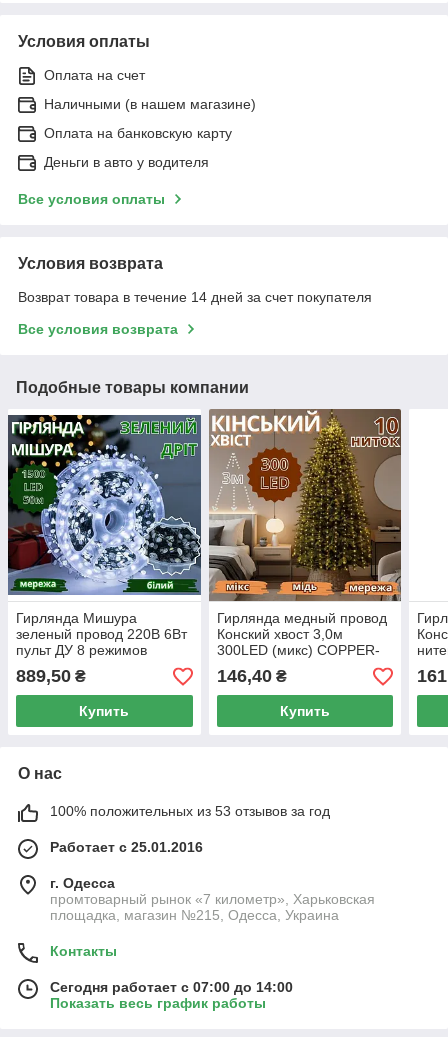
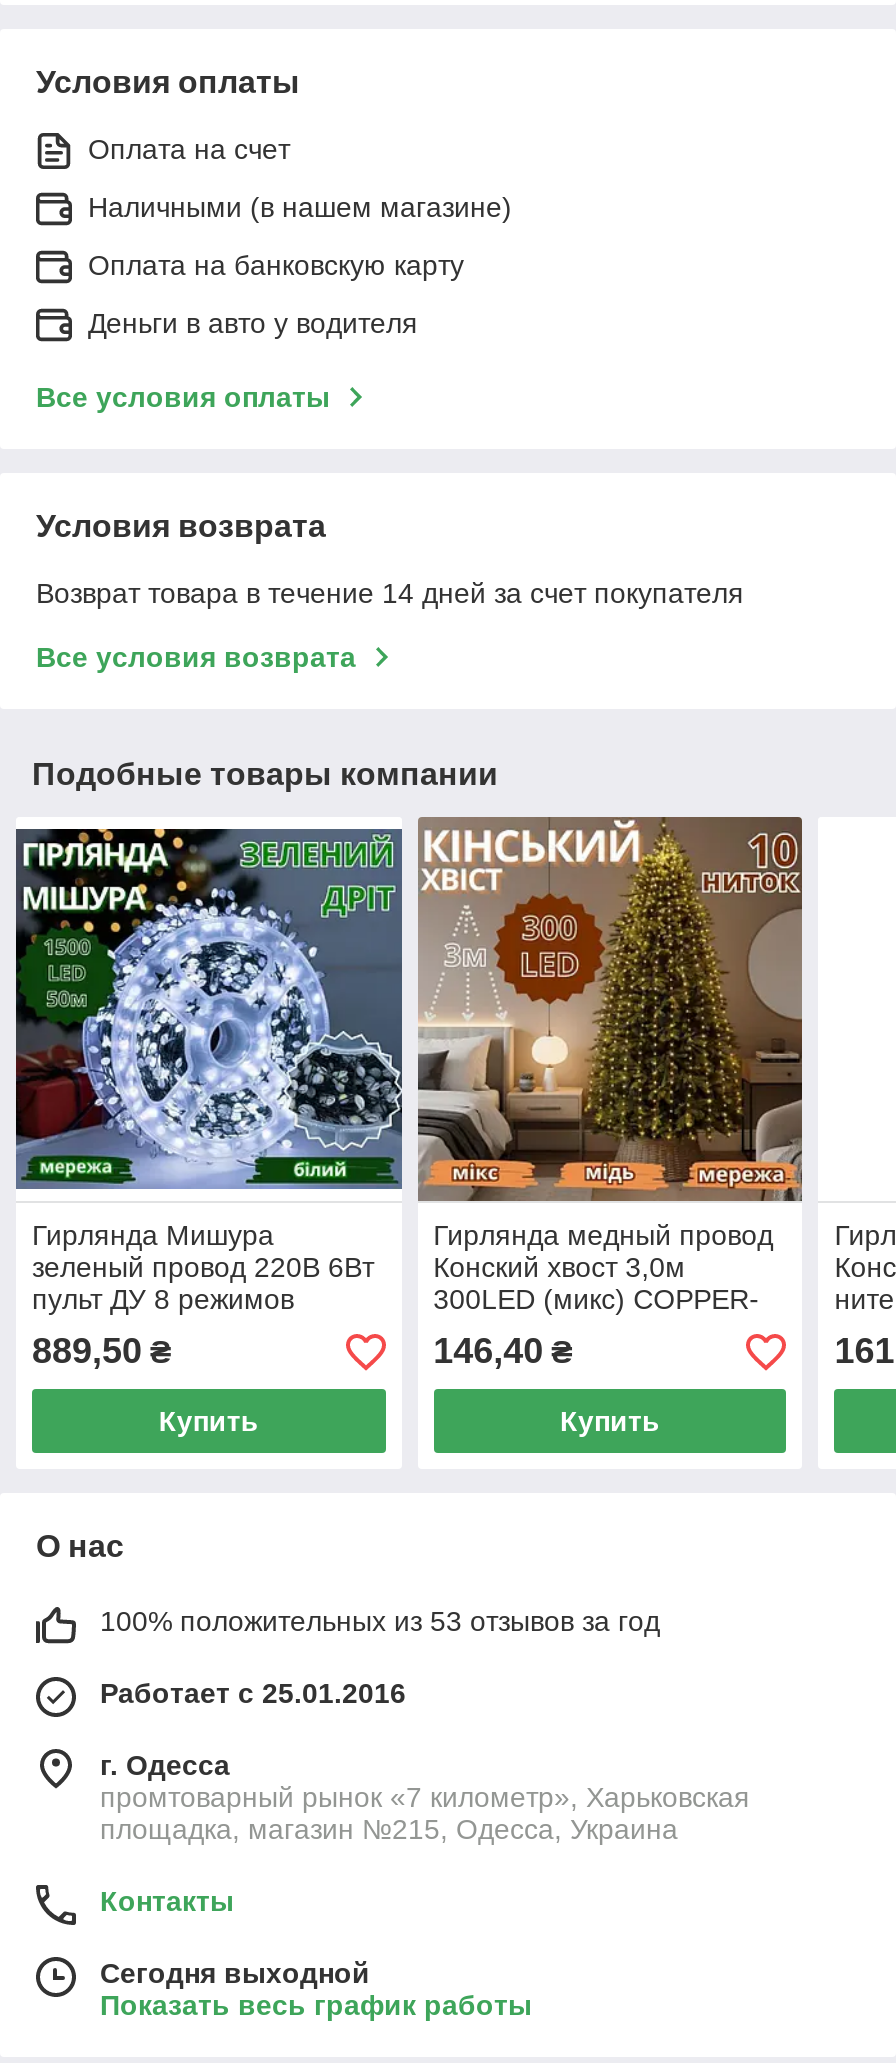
[50,979,293,995] Сегодня работает с 07:00 до 14:00 -> [100,1958,370,1990] Сегодня выходной

